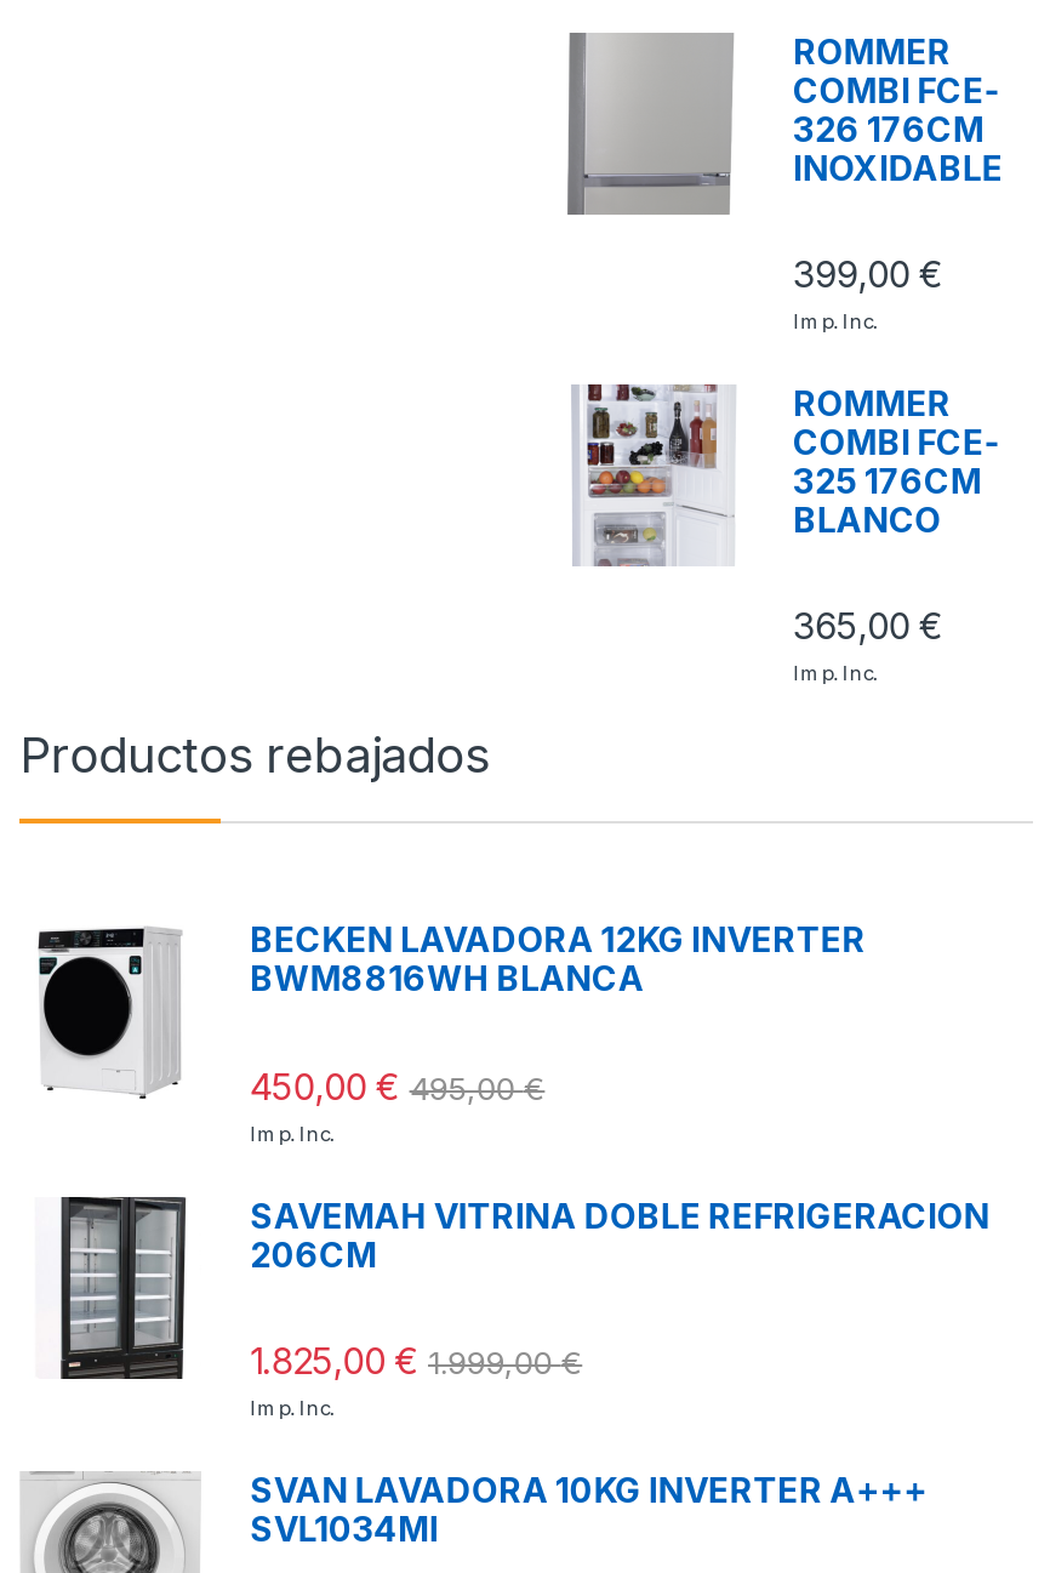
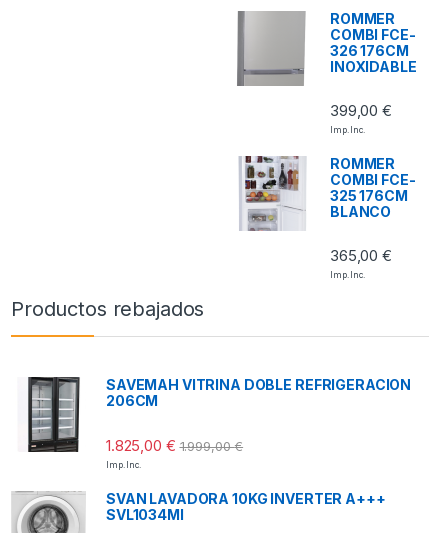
[36,919,866,1145] [image] | BECKEN LAVADORA 12KG INVERTER | BWM8816WH BLANCA | 450,00 € 495,00€ | Imp. Inc. -> none

